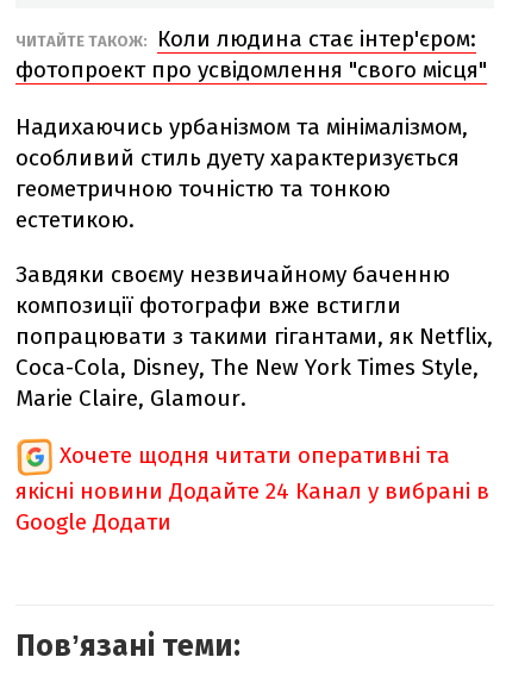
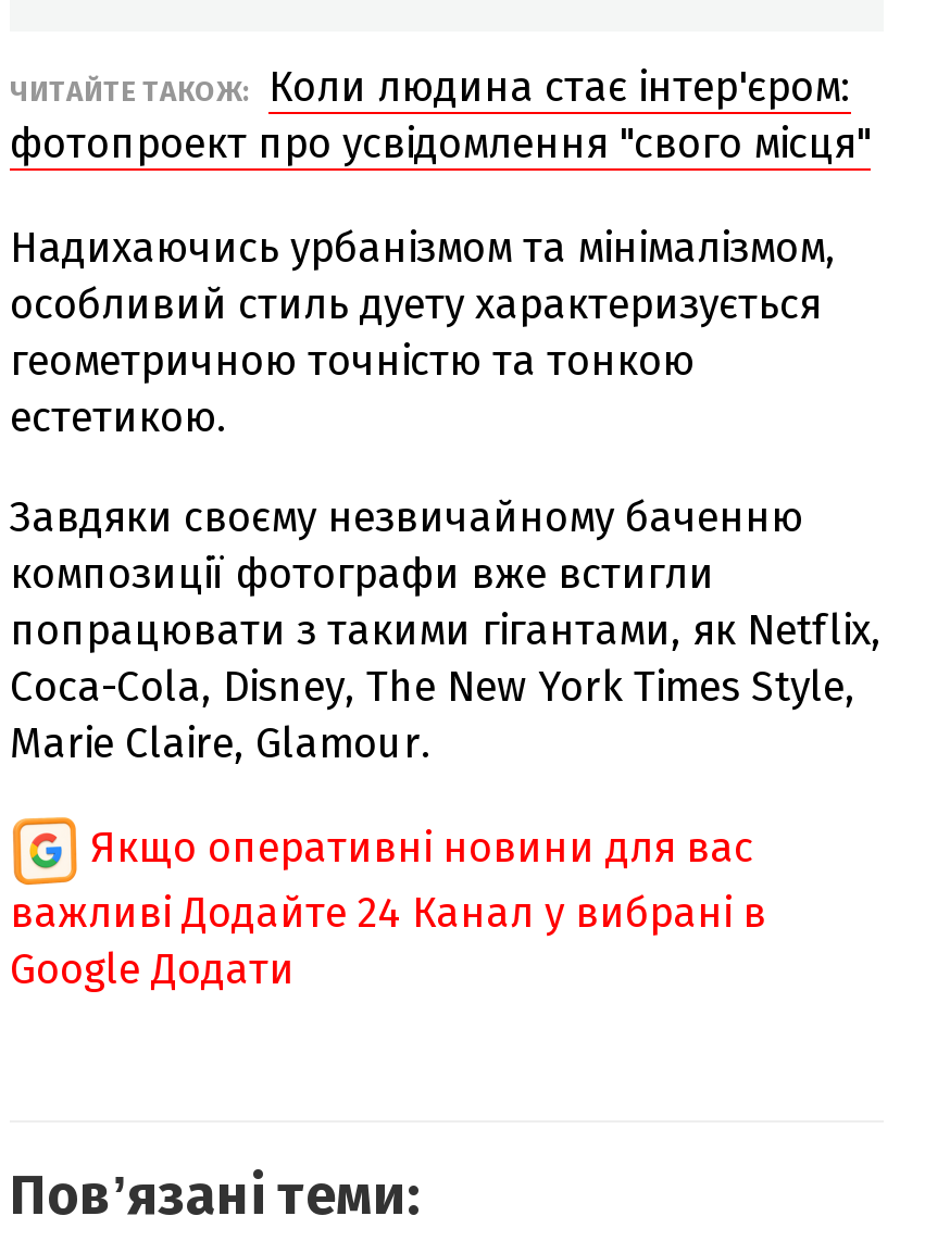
[15,441,489,504] Хочете щодня читати оперативні та | якісні новини Додайте 24 Канал у вибрані в -> [10,822,766,937] Якщо оперативні новини для вас | важливі Додайте 24 Канал у вибрані в

